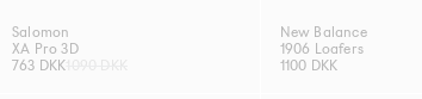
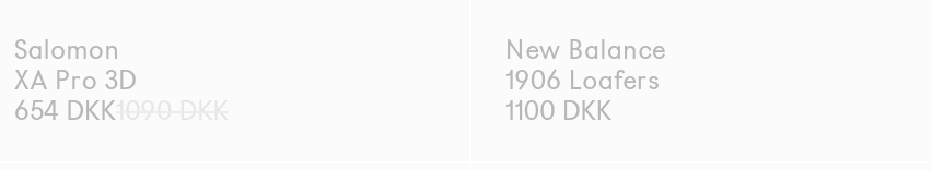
[12,56,66,74] 763 DKK -> [14,93,116,126] 654 DKK

